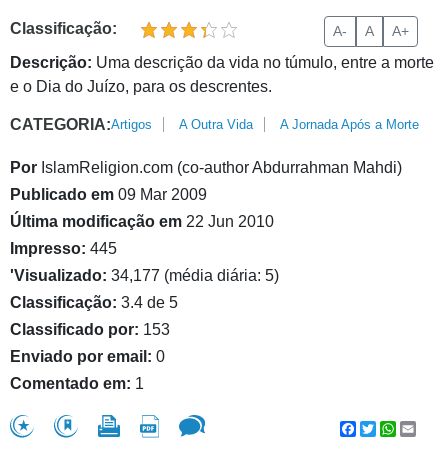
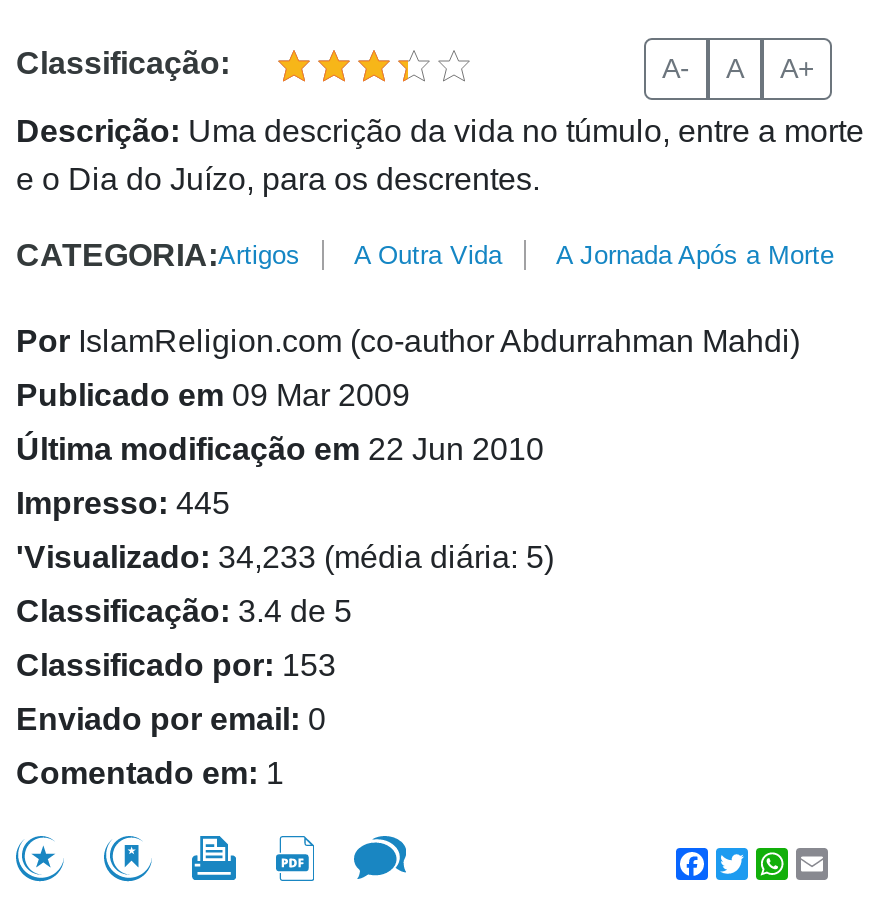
[10,267,279,284] 'Visualizado: 34,177 (média diária: 5) -> [16,540,554,574] 'Visualizado: 34,233 (média diária: 5)

